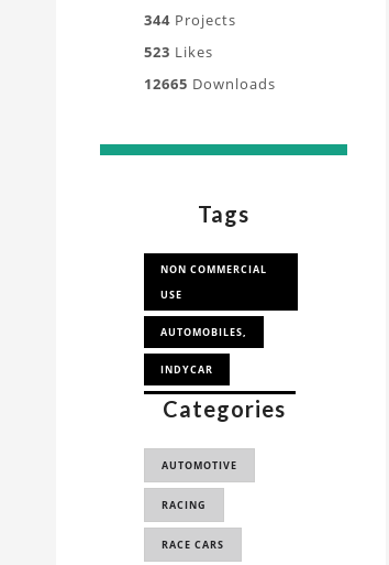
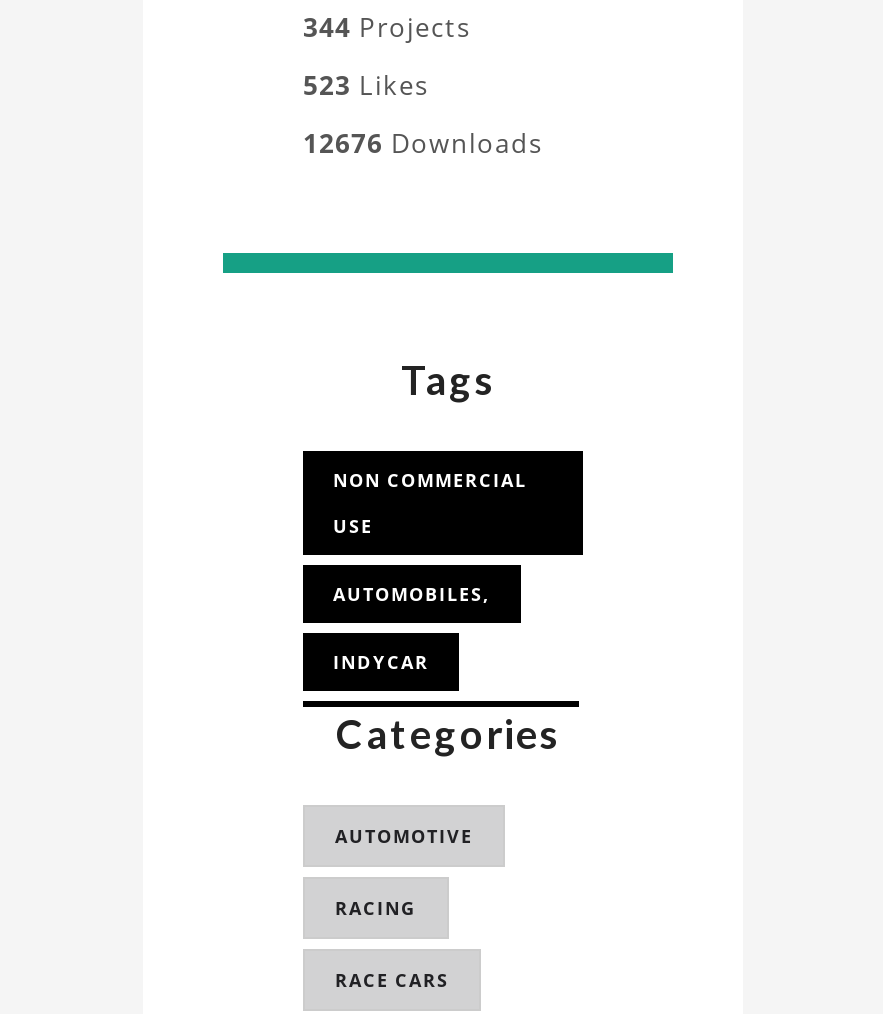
[144,74,276,94] 12665 Downloads -> [303,125,543,161] 12676 Downloads

